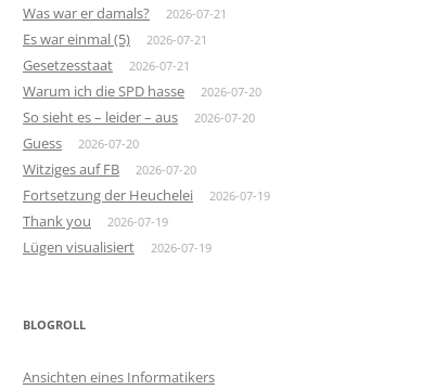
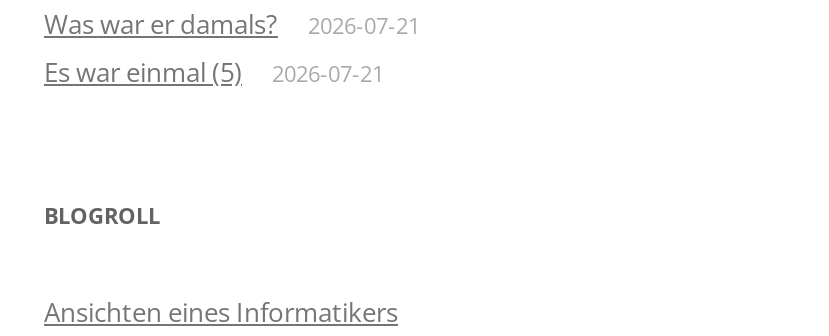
[23,56,270,257] Gesetzesstaat | 2026-07-21 | Warum ich die SPD hasse | 2026-07-20 | So sieht es – leider – aus | 2026-07-20 | Guess | 2026-07-20 | Witziges auf FB | 2026-07-20 | Fortsetzung der Heuchelei | 2026-07-19 | Thank you | 2026-07-19 | Lügen visualisiert | 2026-07-19 -> none

